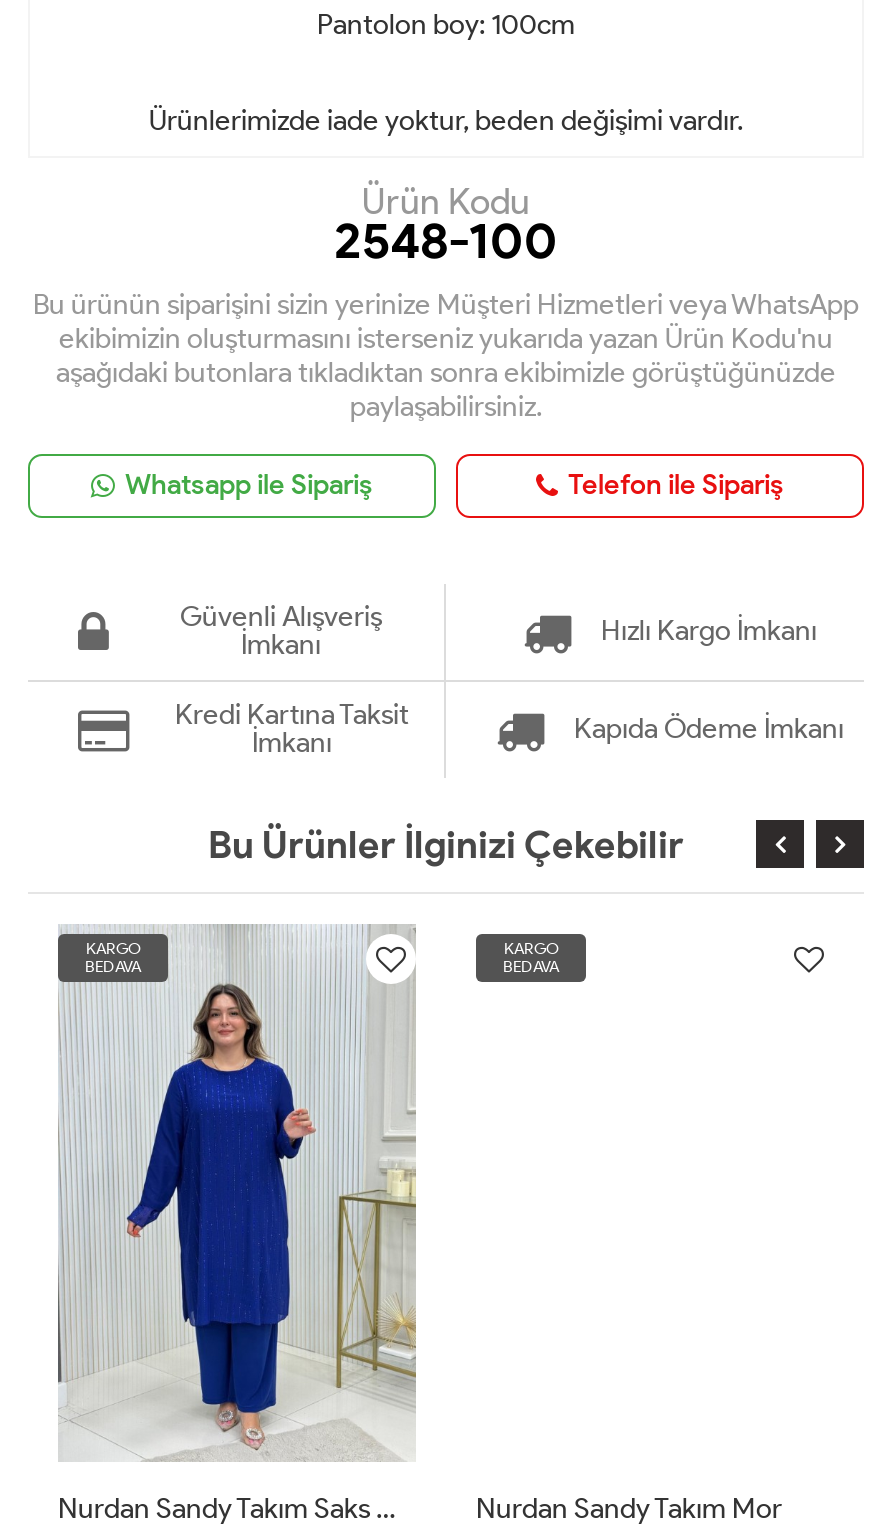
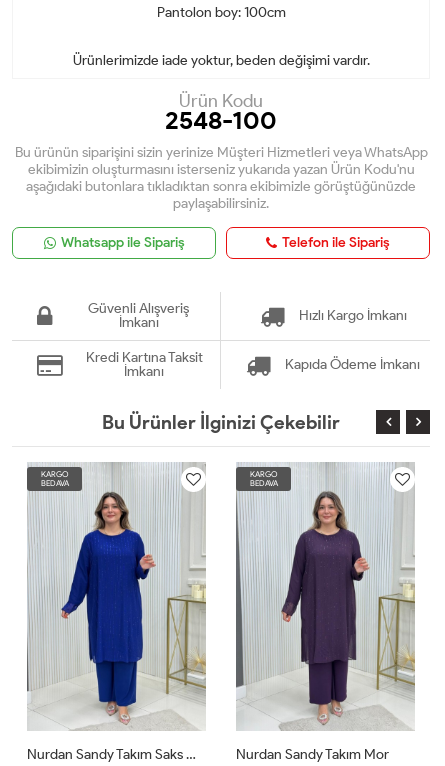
none -> [235,462,416,731] [image]

